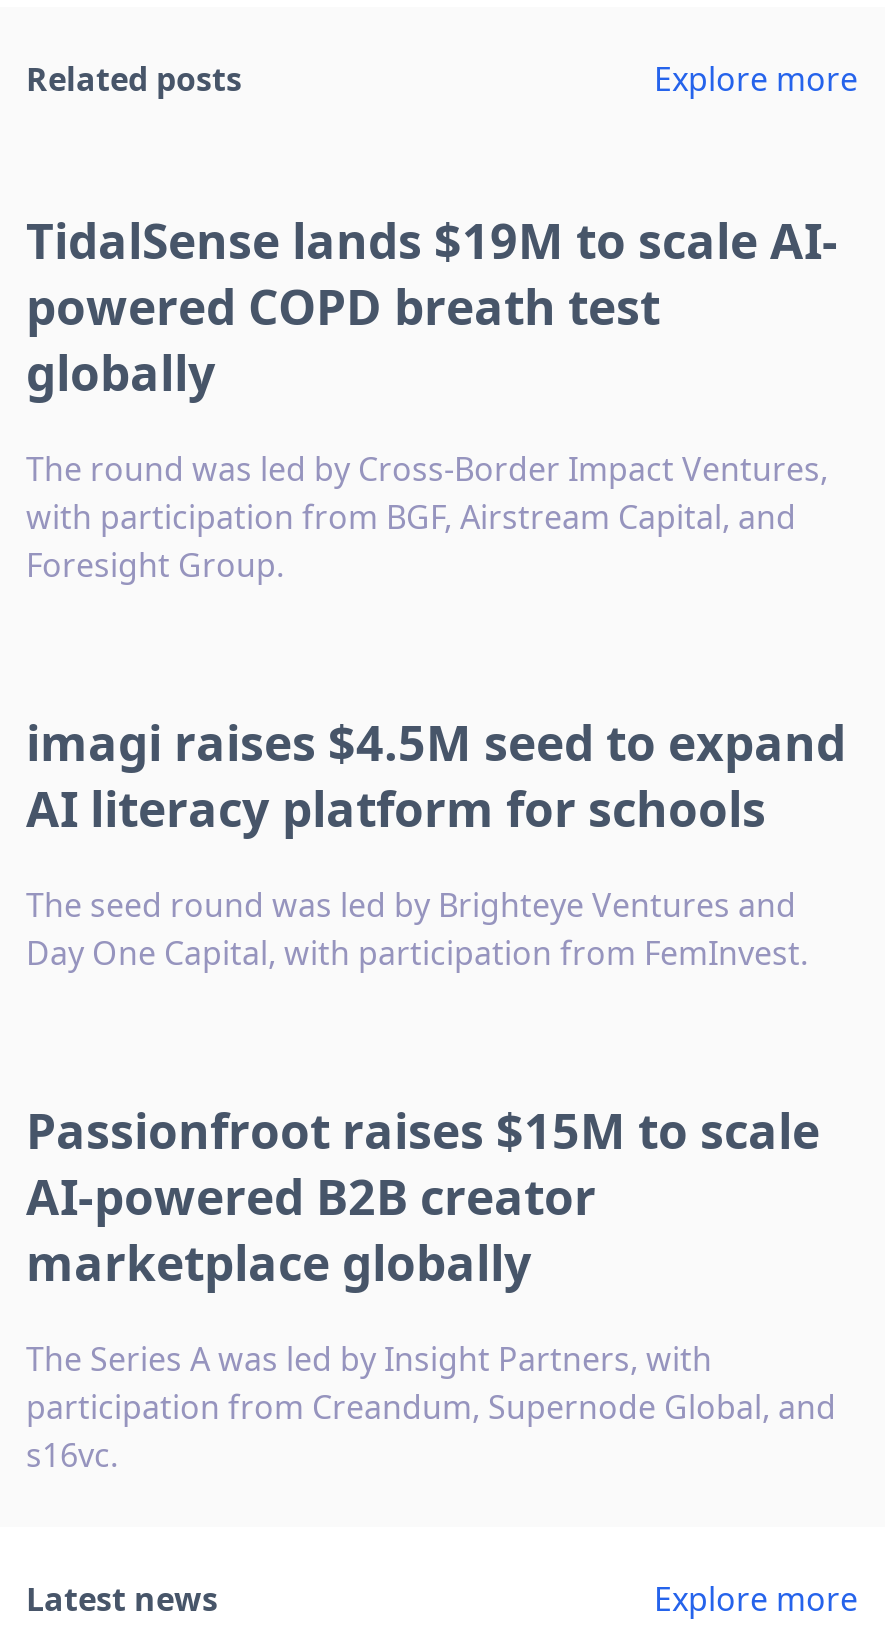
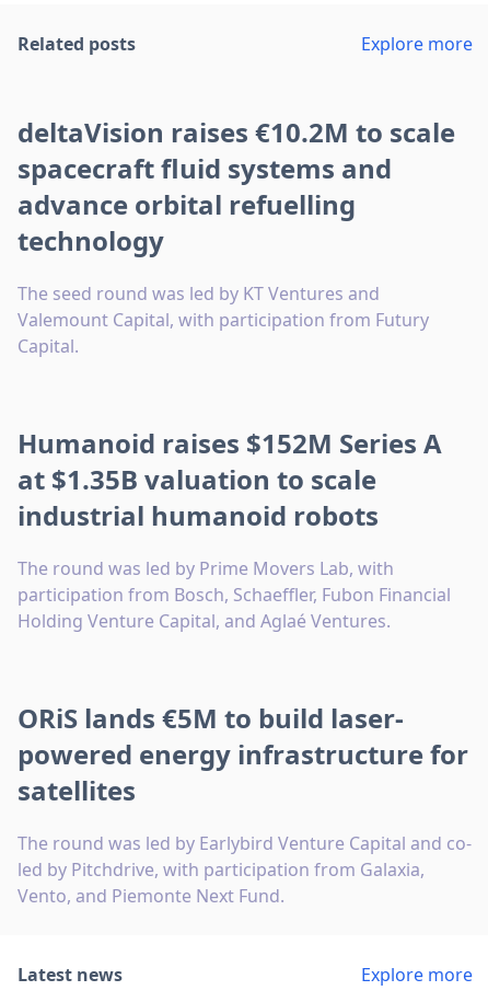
[26,206,838,404] TidalSense lands $19M to scale AI- | powered COPD breath test | globally -> [18,114,455,258] deltaVision raises €10.2M to scale | spacecraft fluid systems and | advance orbital refuelling | technology
[26,446,828,586] The round was led by Cross-Border Impact Ventures, | with participation from BGF, Airstream Capital, and | Foresight Group. -> [18,281,429,358] The seed round was led by KT Ventures and | Valemount Capital, with participation from Futury | Capital.
[26,708,846,840] imagi raises $4.5M seed to expand | AI literacy platform for schools -> [18,425,442,533] Humanoid raises $152M Series A | at $1.35B valuation to scale | industrial humanoid robots
[26,882,808,974] The seed round was led by Brighteye Ventures and | Day One Capital, with participation from FemInvest. -> [18,556,451,633] The round was led by Prime Movers Lab, with | participation from Bosch, Schaeffler, Fubon Financial | Holding Venture Capital, and Aglaé Ventures.
[26,1096,820,1294] Passionfroot raises $15M to scale | AI-powered B2B creator | marketplace globally -> [18,699,468,808] ORiS lands €5M to build laser- | powered energy infrastructure for | satellites
[26,1336,836,1476] The Series A was led by Insight Partners, with | participation from Creandum, Supernode Global, and | s16vc. -> [18,831,472,907] The round was led by Earlybird Venture Capital and co- | led by Pitchdrive, with participation from Galaxia, | Vento, and Piemonte Next Fund.

